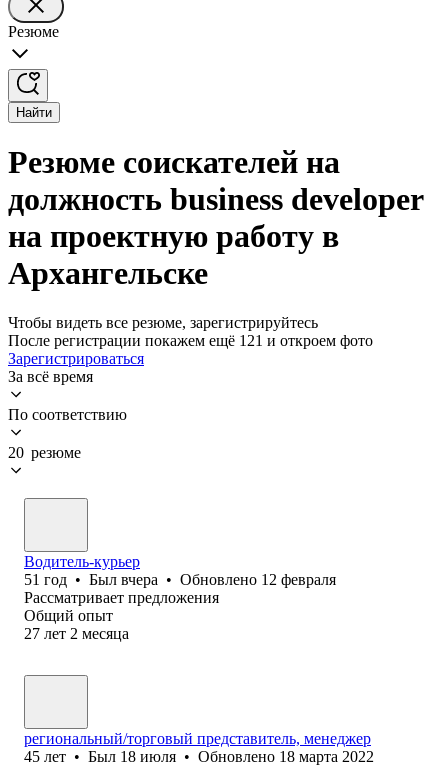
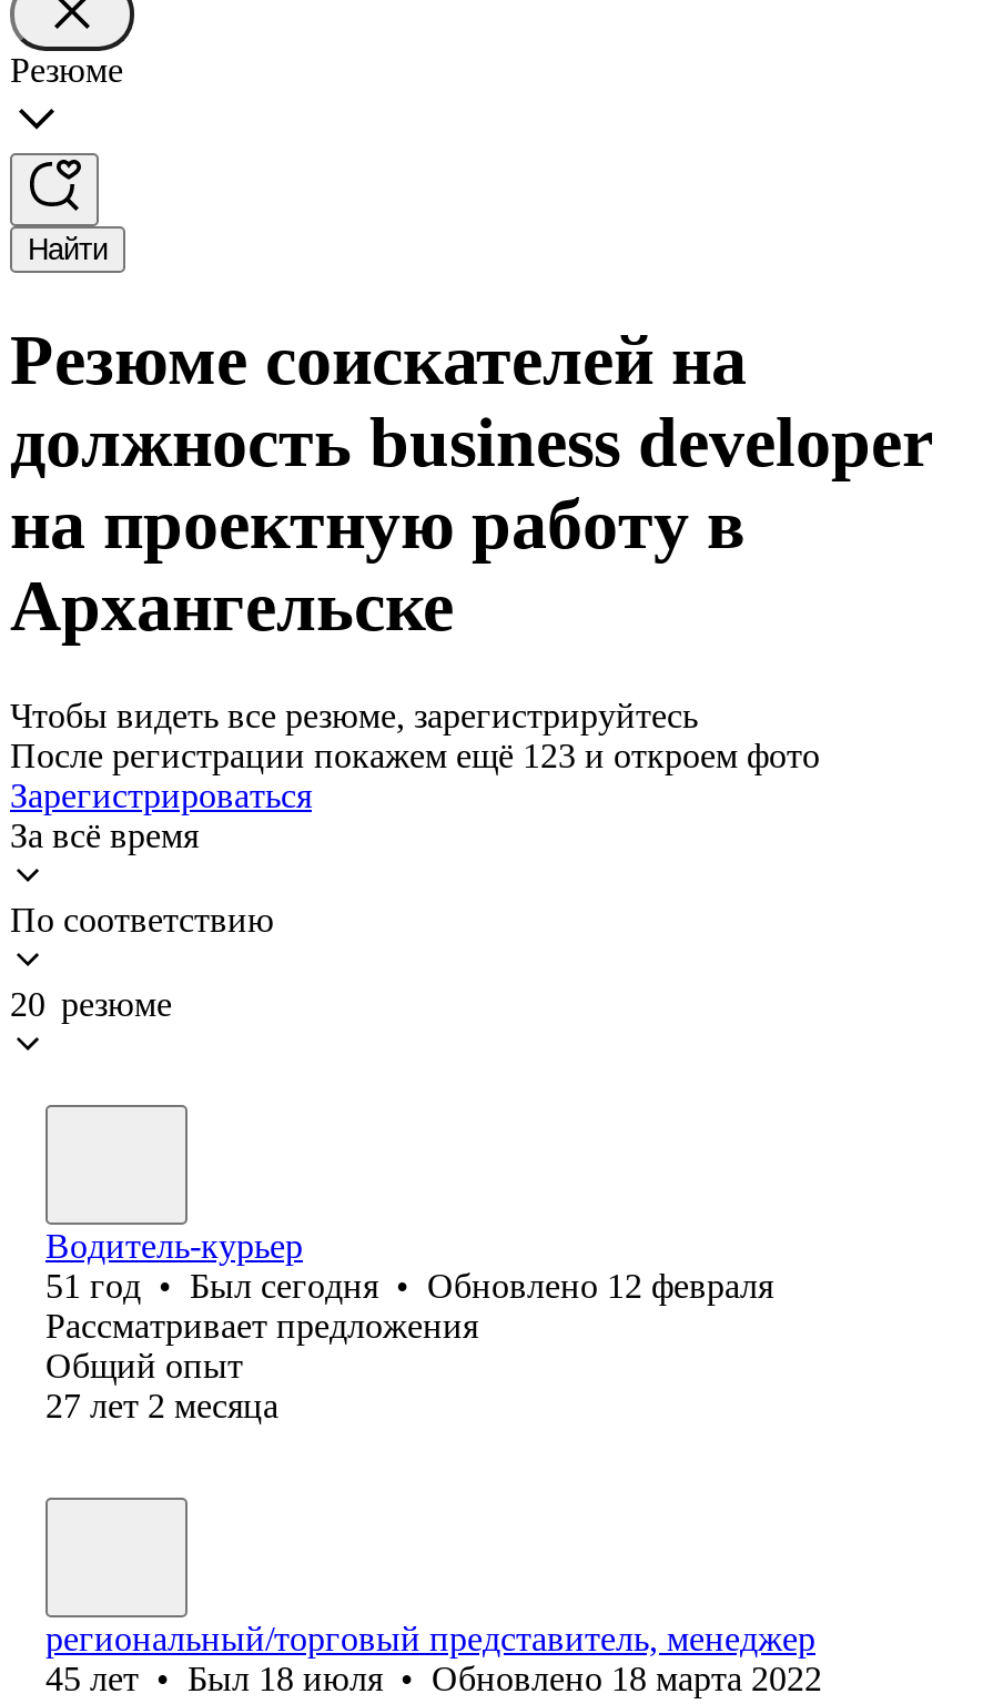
[8,332,373,349] После регистрации покажем ещё 121 и откроем фото -> [10,736,820,774] После регистрации покажем ещё 123 и откроем фото
[24,571,336,588] 51 год • Был вчера • Обновлено 12 февраля -> [45,1267,773,1304] 51 год • Был сегодня • Обновлено 12 февраля

